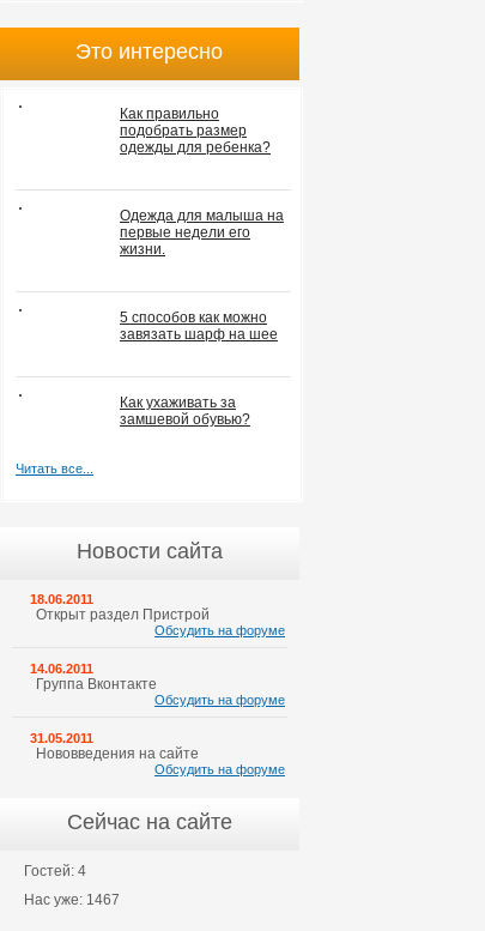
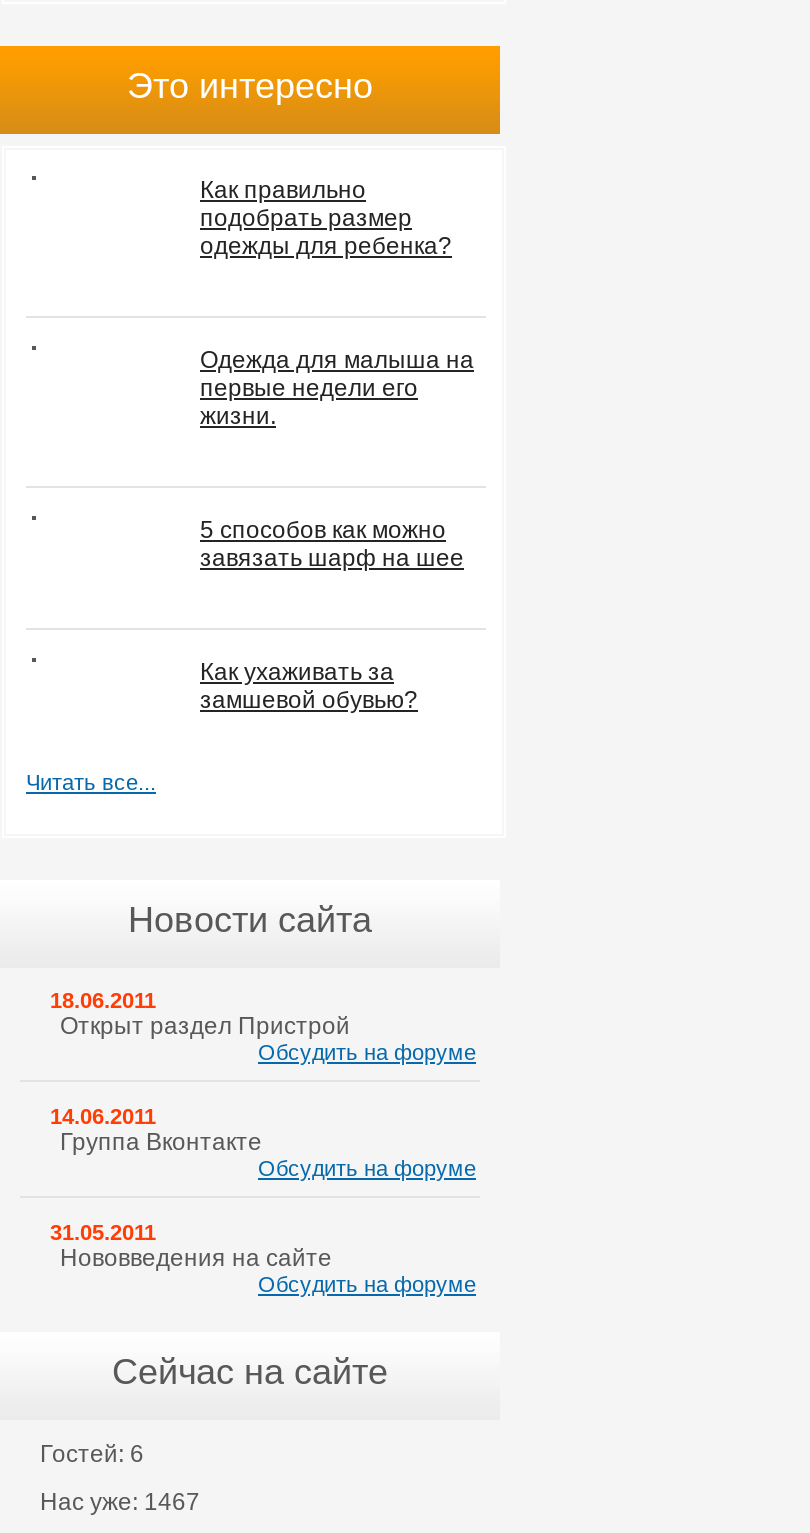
[24,863,86,879] Гостей: 4 -> [40,1440,144,1468] Гостей: 6

